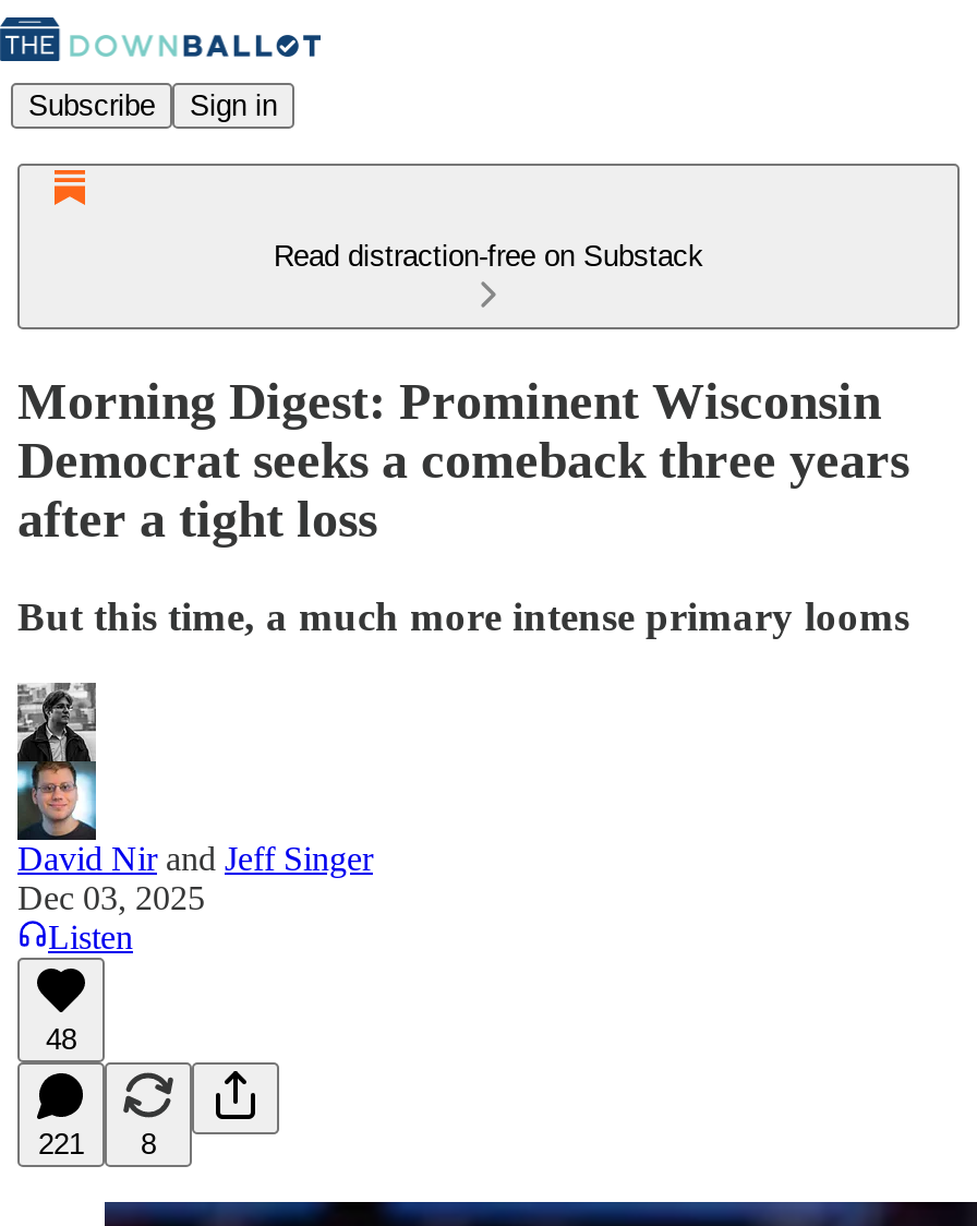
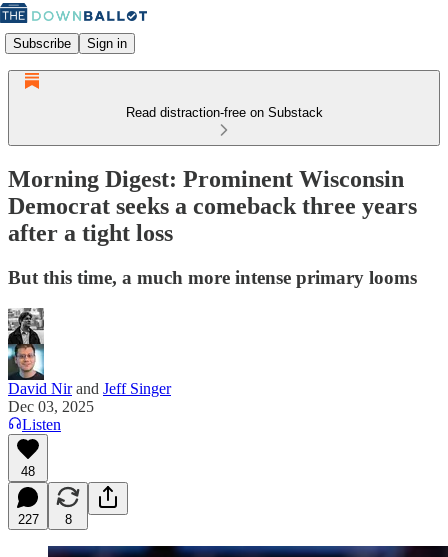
[38,1127,156,1159] 221 8 -> [17,511,71,526] 227 8

